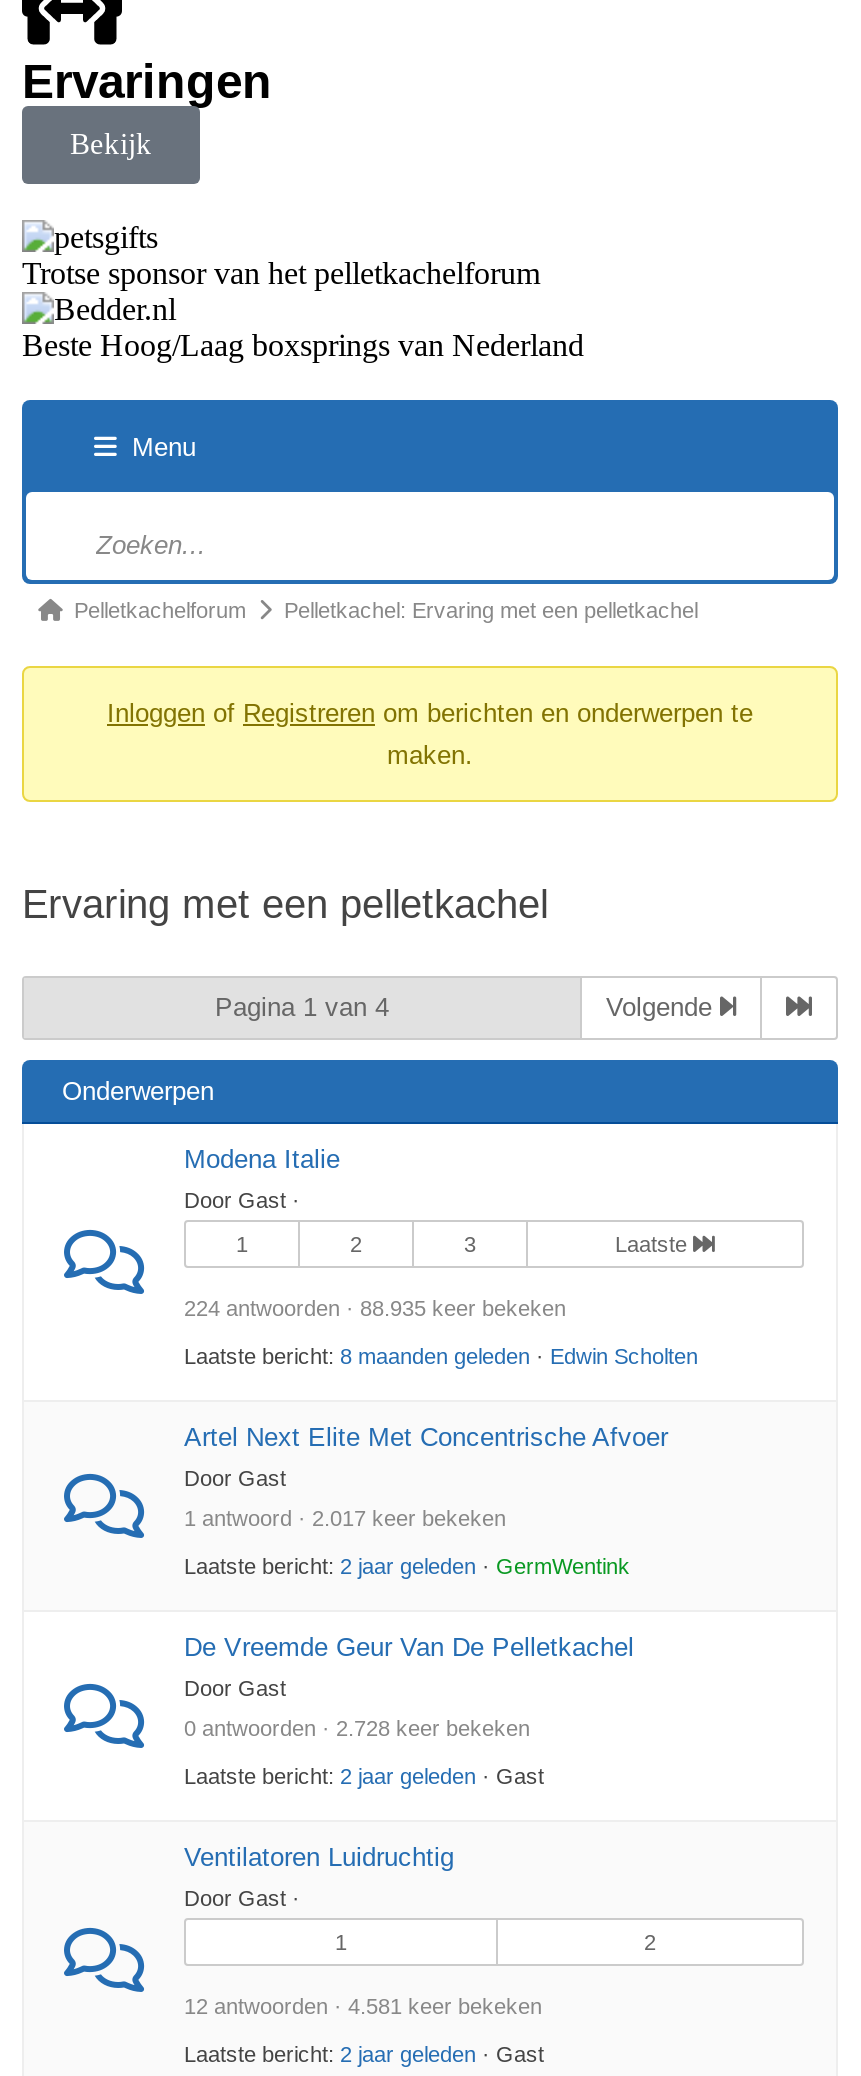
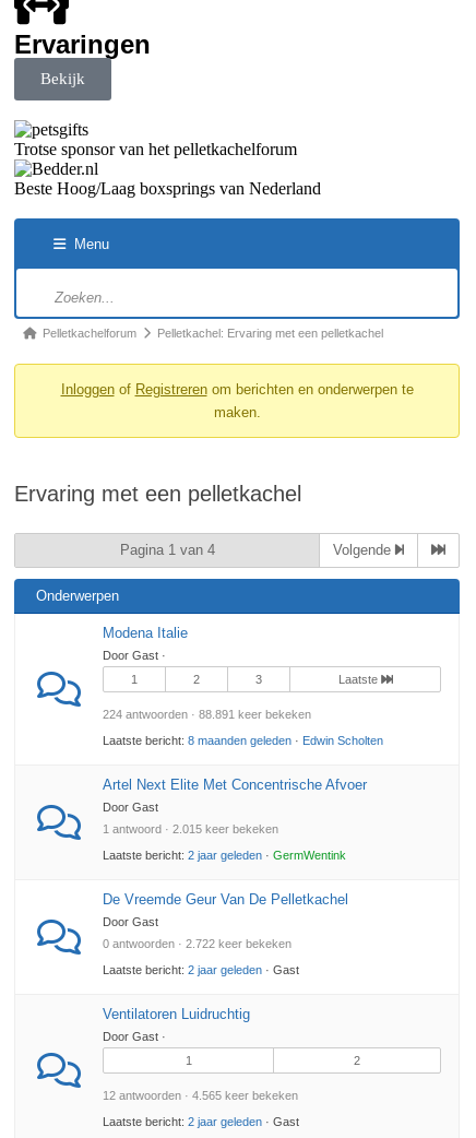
[184,1296,566,1320] 224 antwoorden · 88.935 keer bekeken -> [103,708,311,721] 224 antwoorden · 88.891 keer bekeken
[184,1506,506,1530] 1 antwoord · 2.017 keer bekeken -> [103,822,278,835] 1 antwoord · 2.015 keer bekeken
[184,1716,530,1740] 0 antwoorden · 2.728 keer bekeken -> [103,937,291,950] 0 antwoorden · 2.722 keer bekeken
[184,1994,542,2018] 12 antwoorden · 4.581 keer bekeken -> [103,1089,298,1102] 12 antwoorden · 4.565 keer bekeken

